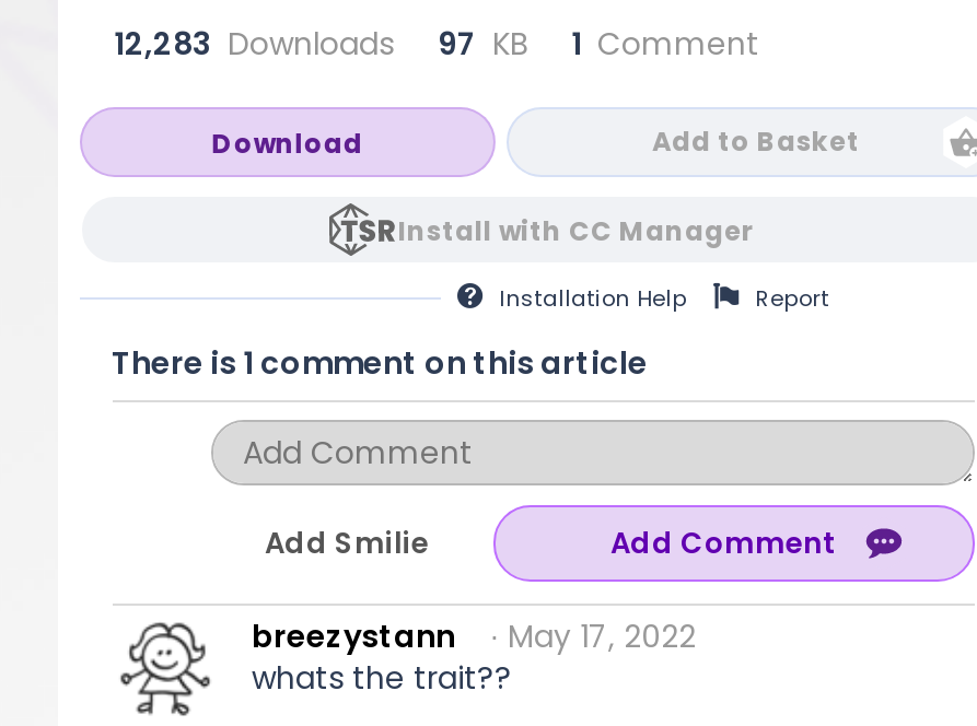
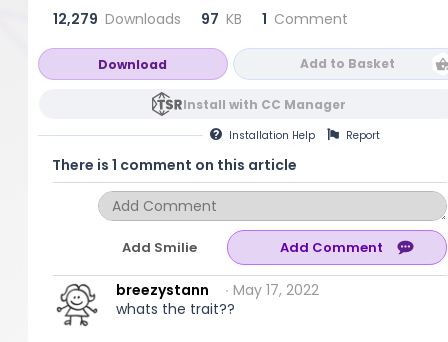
[114,21,759,65] 12,283 Downloads 97 KB 1 Comment -> [53,9,348,29] 12,279 Downloads 97 KB 1 Comment

